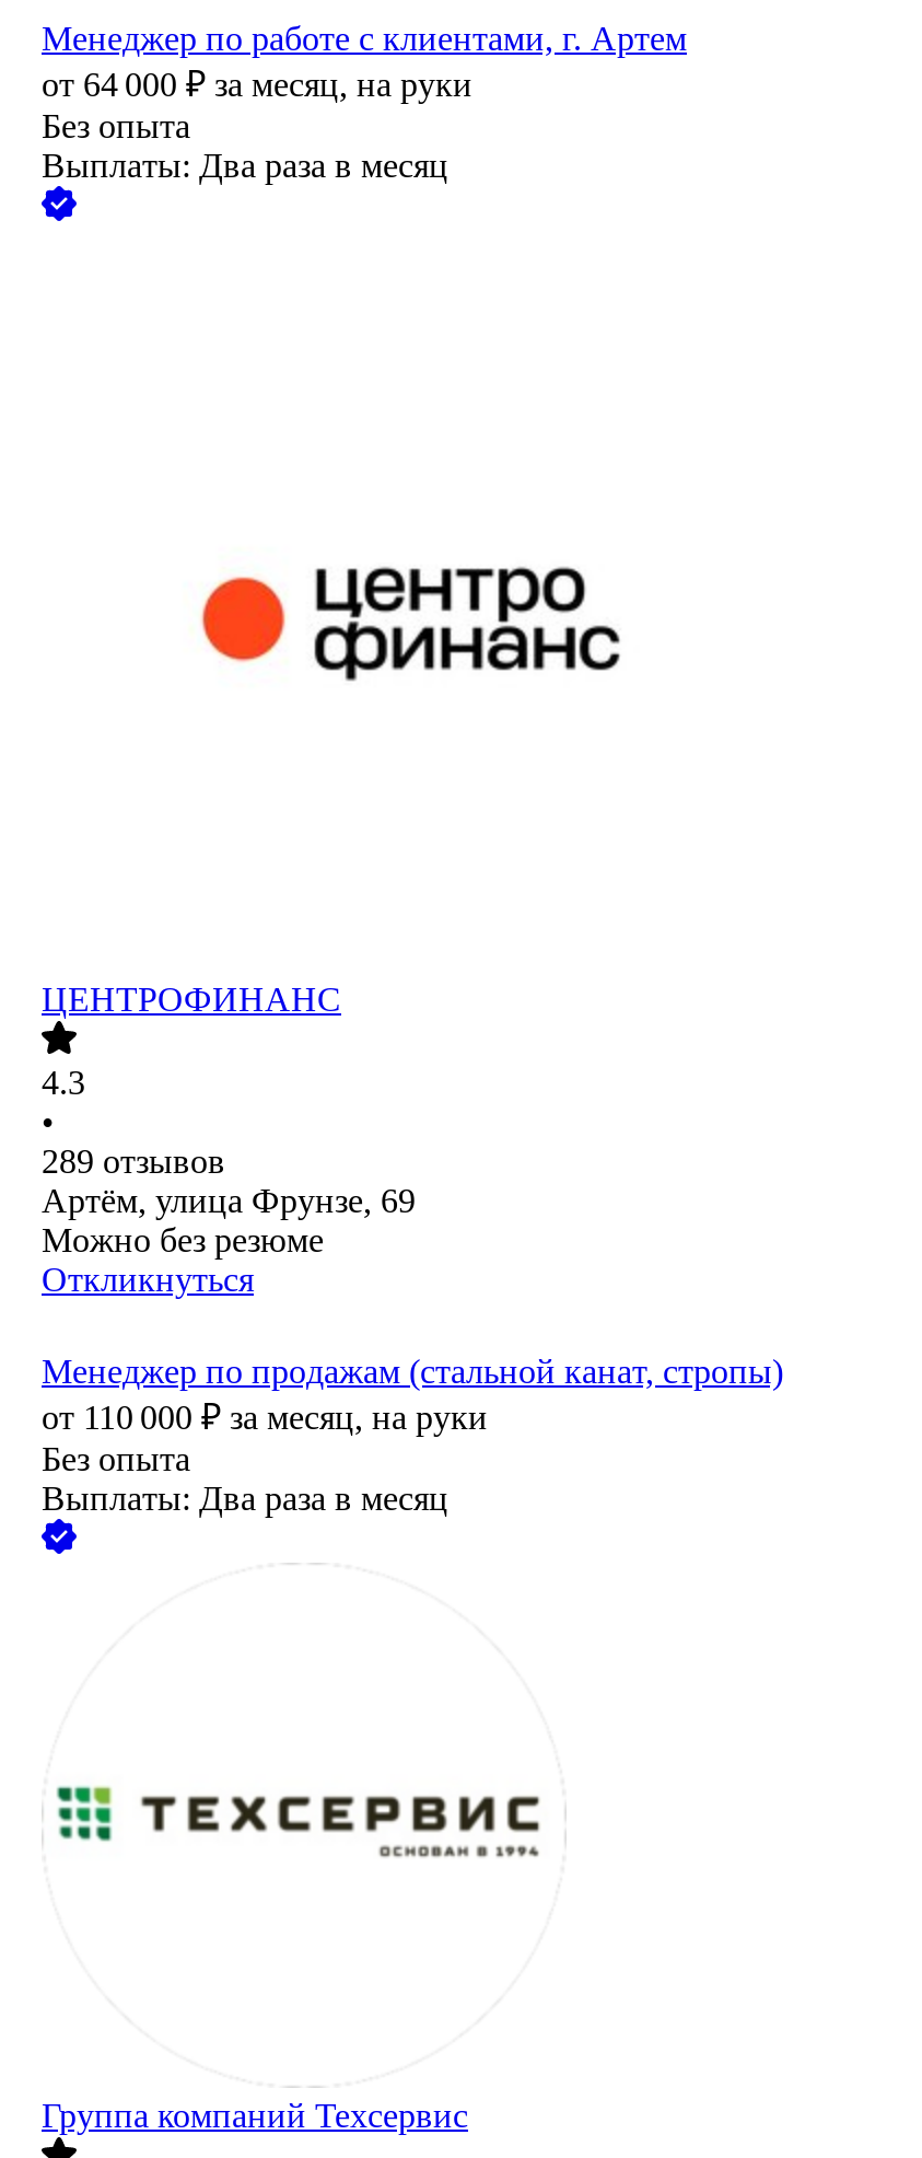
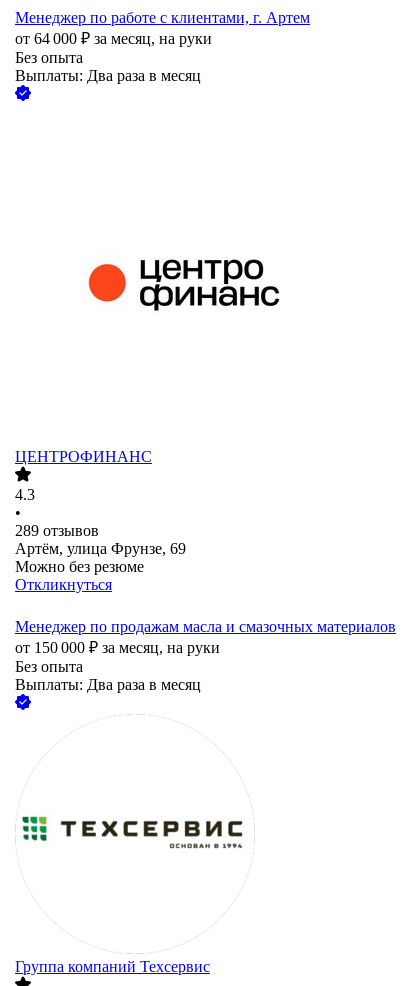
[42,1353,783,1436] Менеджер по продажам (стальной канат, стропы) | от 110 000 ₽ за месяц, на руки -> [15,618,396,656] Менеджер по продажам масла и смазочных материалов | от 150 000 ₽ за месяц, на руки

